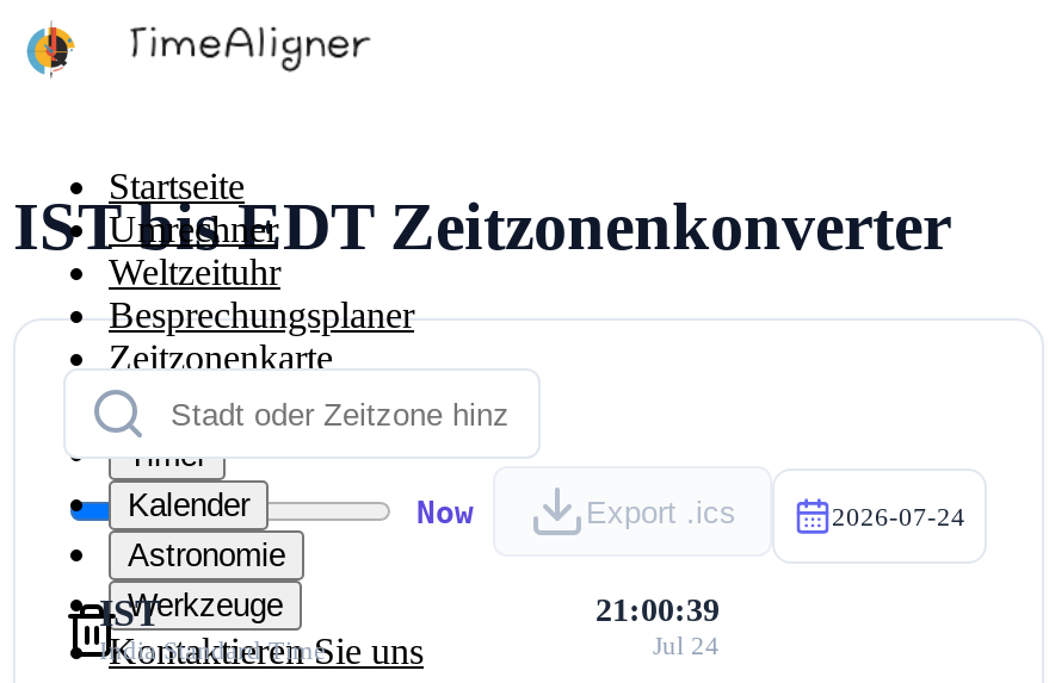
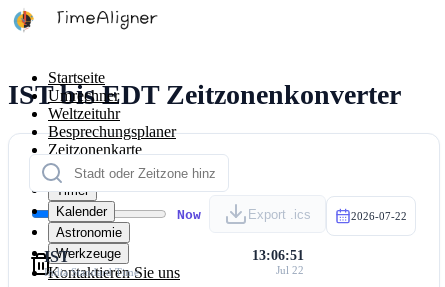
[832,502,965,530] 2026-07-24 -> [351,210,407,222] 2026-07-22
[596,592,720,628] 21:00:39 -> [252,248,304,263] 13:06:51
[653,631,720,659] Jul 24 -> [276,264,304,276] Jul 22

